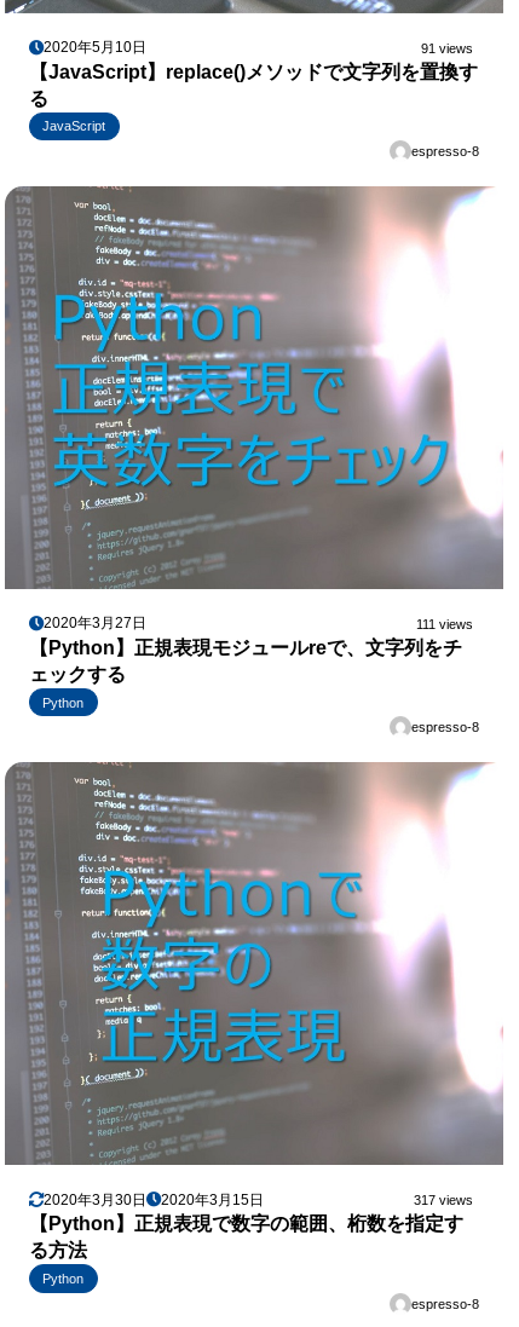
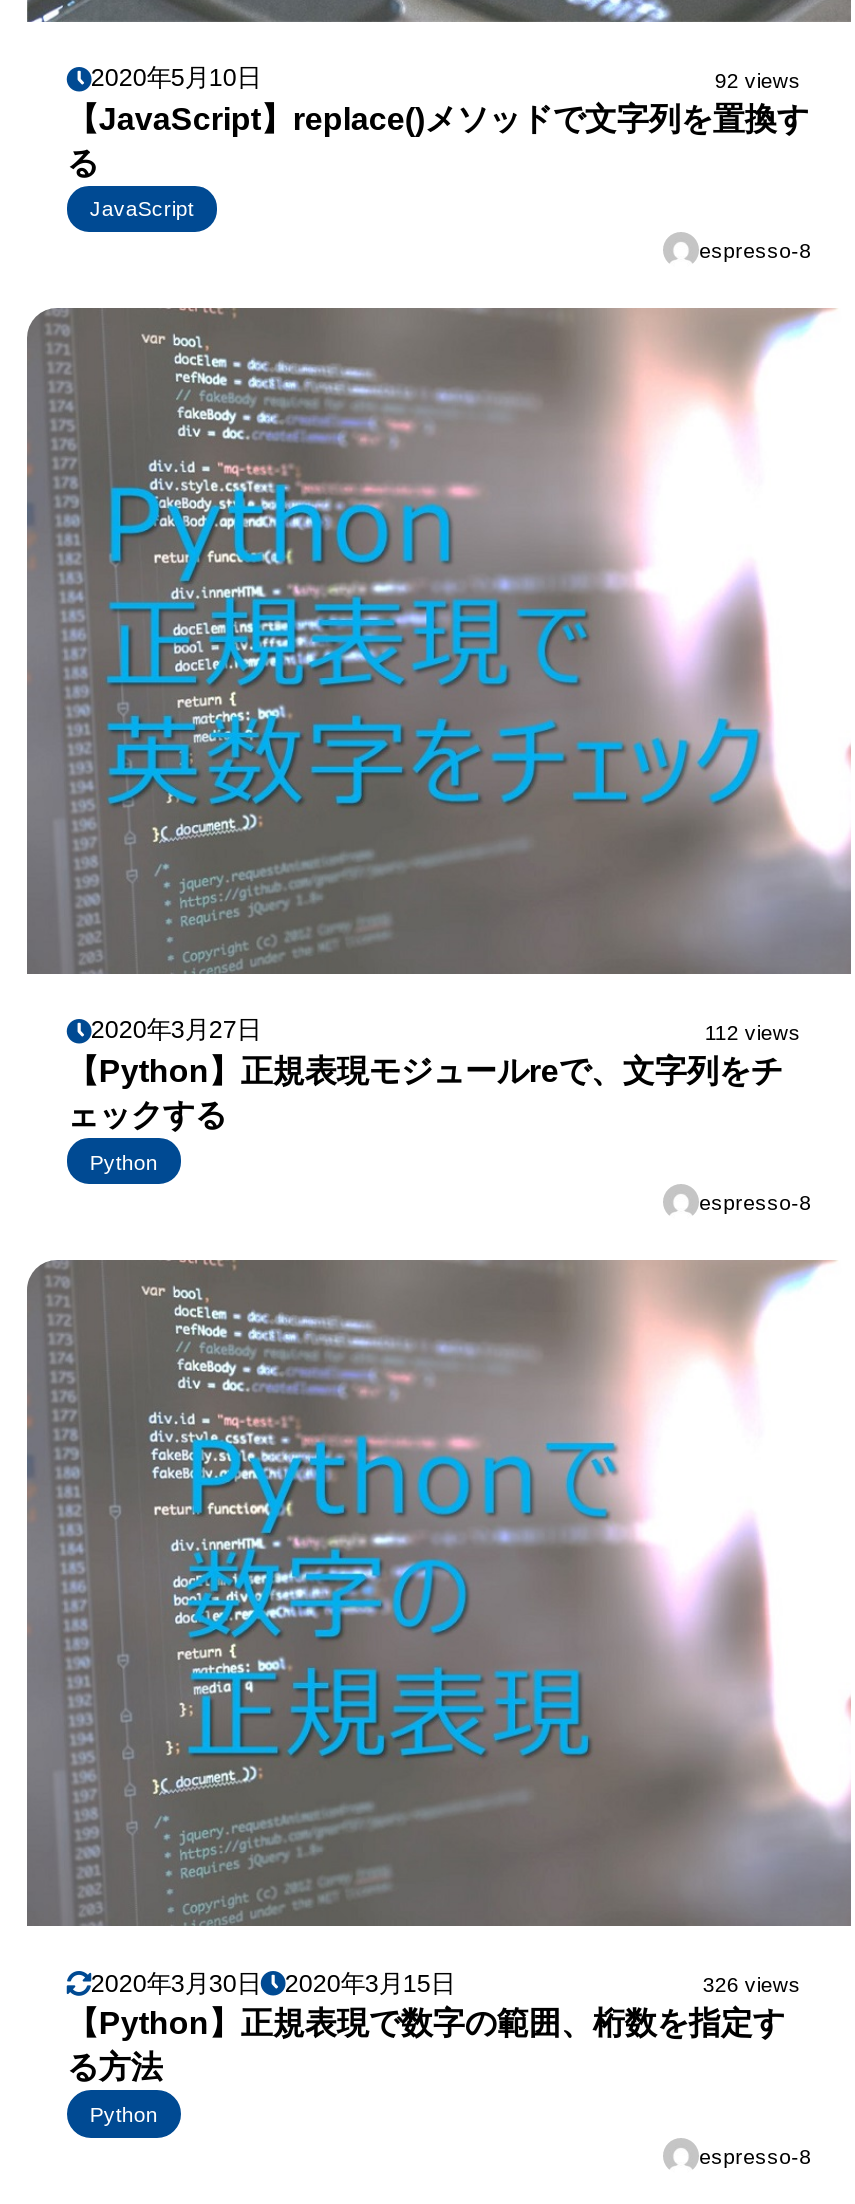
[421,41,473,55] 91 views -> [715,67,801,91] 92 views
[416,617,473,631] 111 views -> [705,1020,801,1044] 112 views
[414,1193,473,1207] 317 views -> [703,1972,801,1996] 326 views

